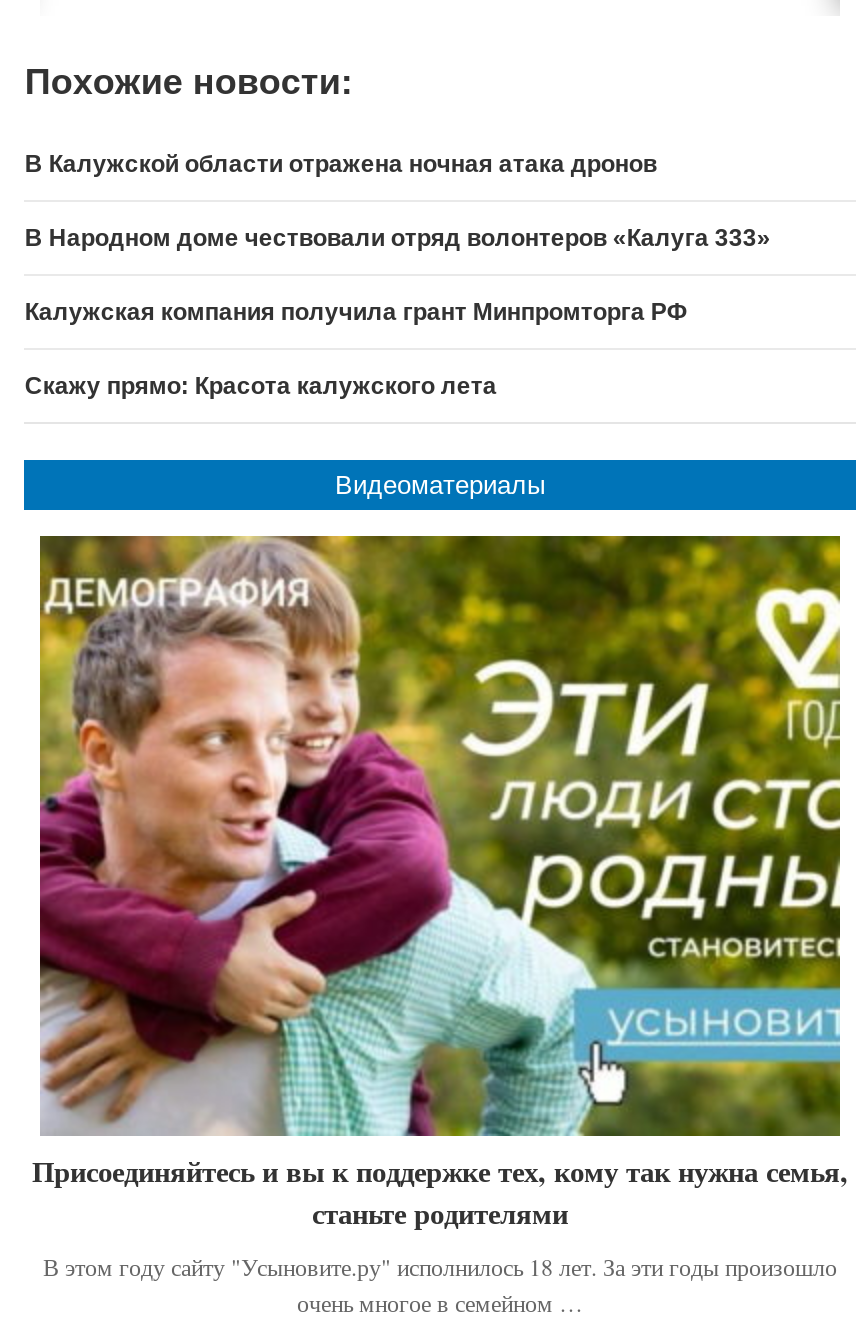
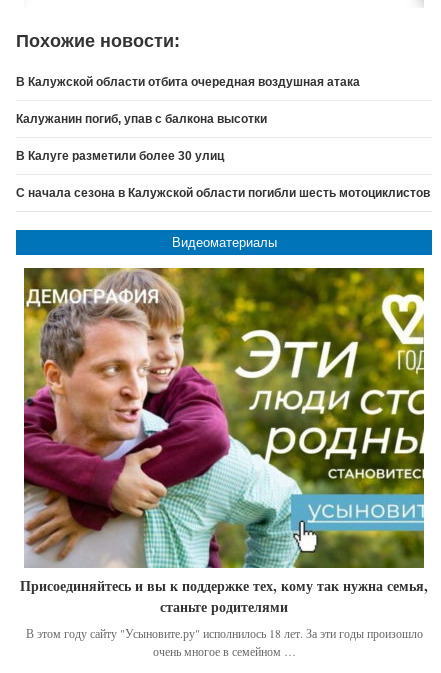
[25,150,657,178] В Калужской области отражена ночная атака дронов -> [16,75,360,89] В Калужской области отбита очередная воздушная атака
[25,224,771,252] В Народном доме чествовали отряд волонтеров «Калуга 333» -> [16,112,267,126] Калужанин погиб, упав с балкона высотки
[25,298,687,326] Калужская компания получила грант Минпромторга РФ -> [16,149,224,163] В Калуге разметили более 30 улиц
[25,372,497,400] Скажу прямо: Красота калужского лета -> [16,186,430,200] С начала сезона в Калужской области погибли шесть мотоциклистов

